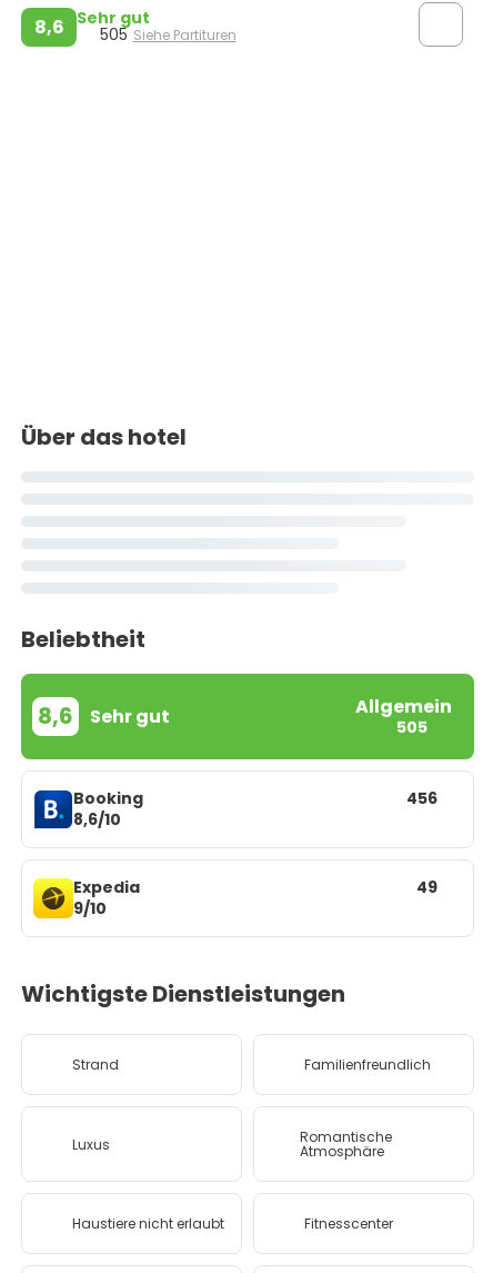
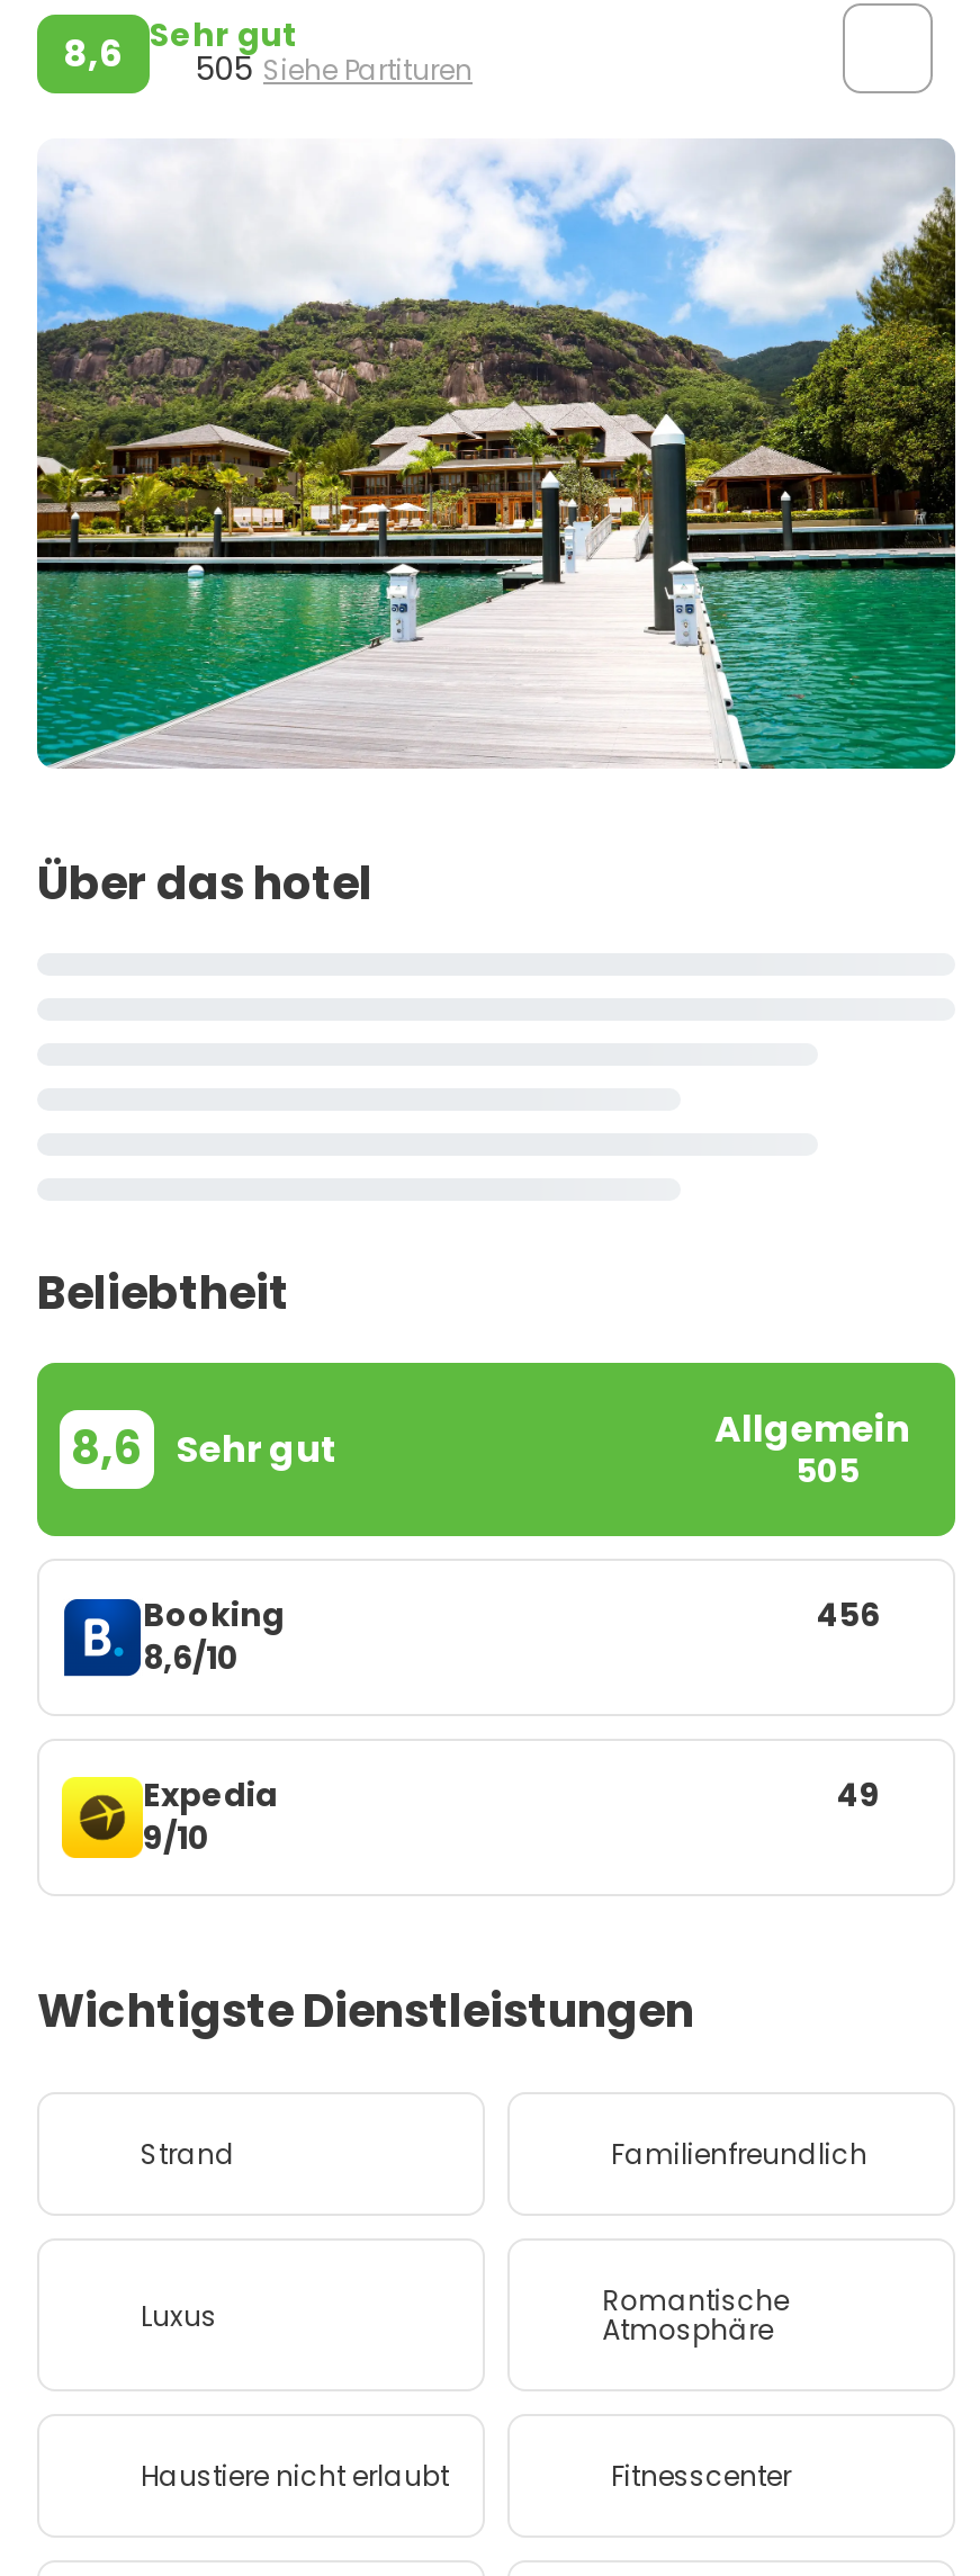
none -> [35,138,957,771] [image]

